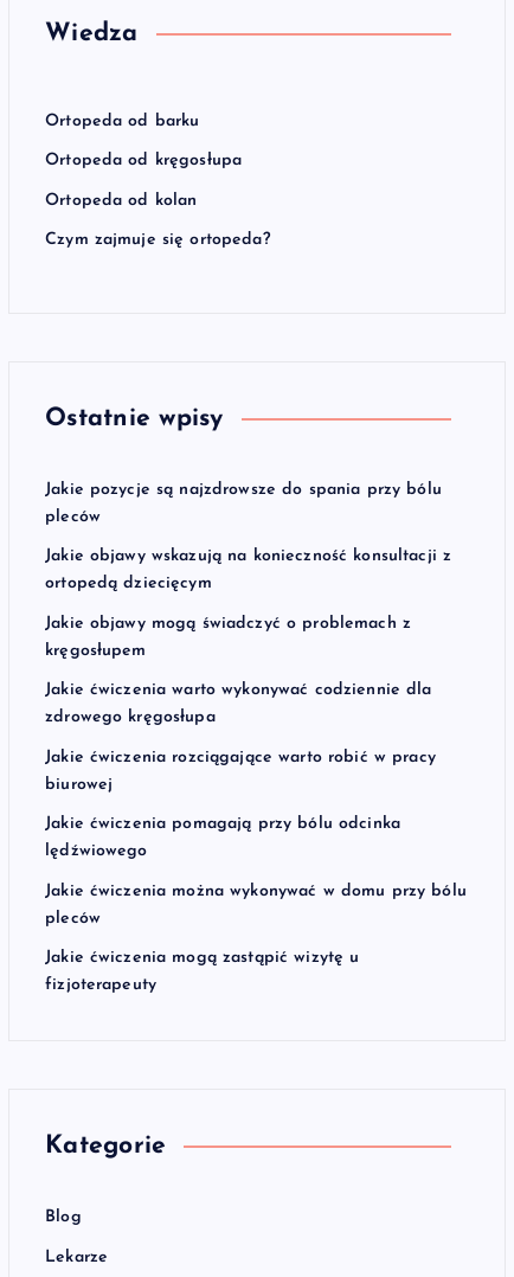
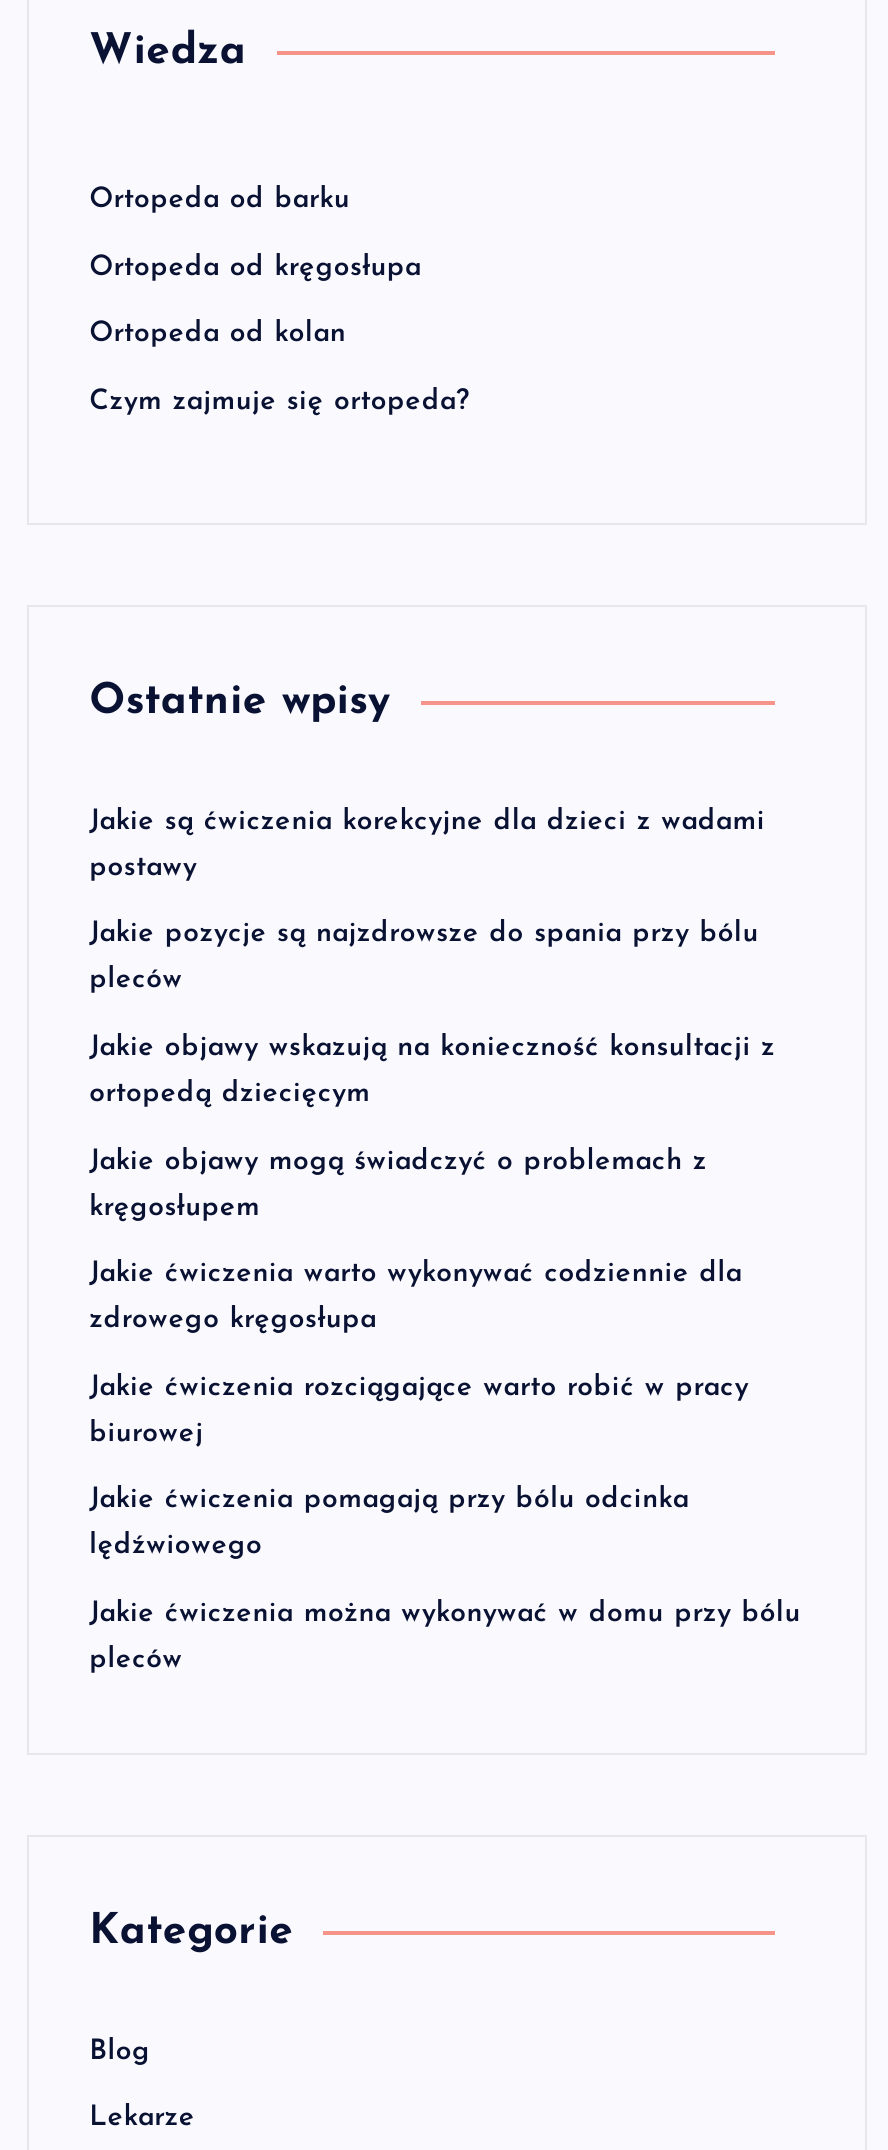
none -> [89,807,765,883] Jakie są ćwiczenia korekcyjne dla dzieci z wadami | postawy
moved [45,480,466,927] -> [89,920,801,1675]: Jakie pozycje są najzdrowsze do spania przy bólu | pleców | Jakie objawy wskazują na konieczność konsultacji z | ... | Jakie ćwiczenia można wykonywać w domu przy bólu | pleców
[45,949,359,994] Jakie ćwiczenia mogą zastąpić wizytę u | fizjoterapeuty -> none

